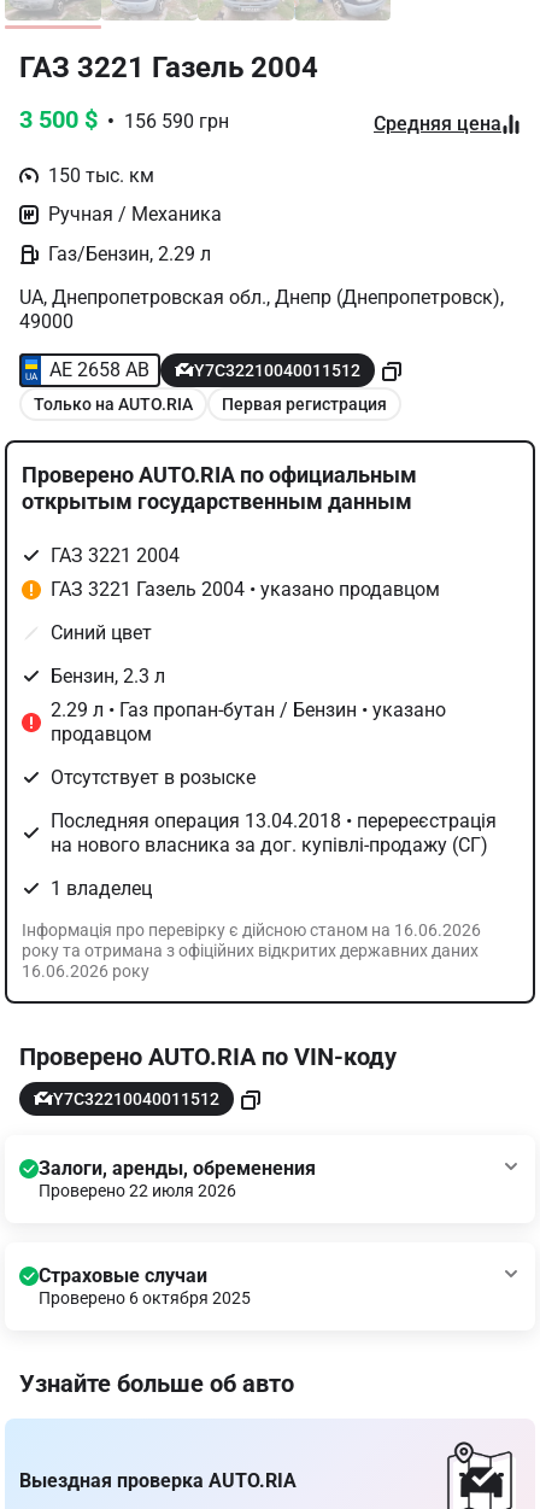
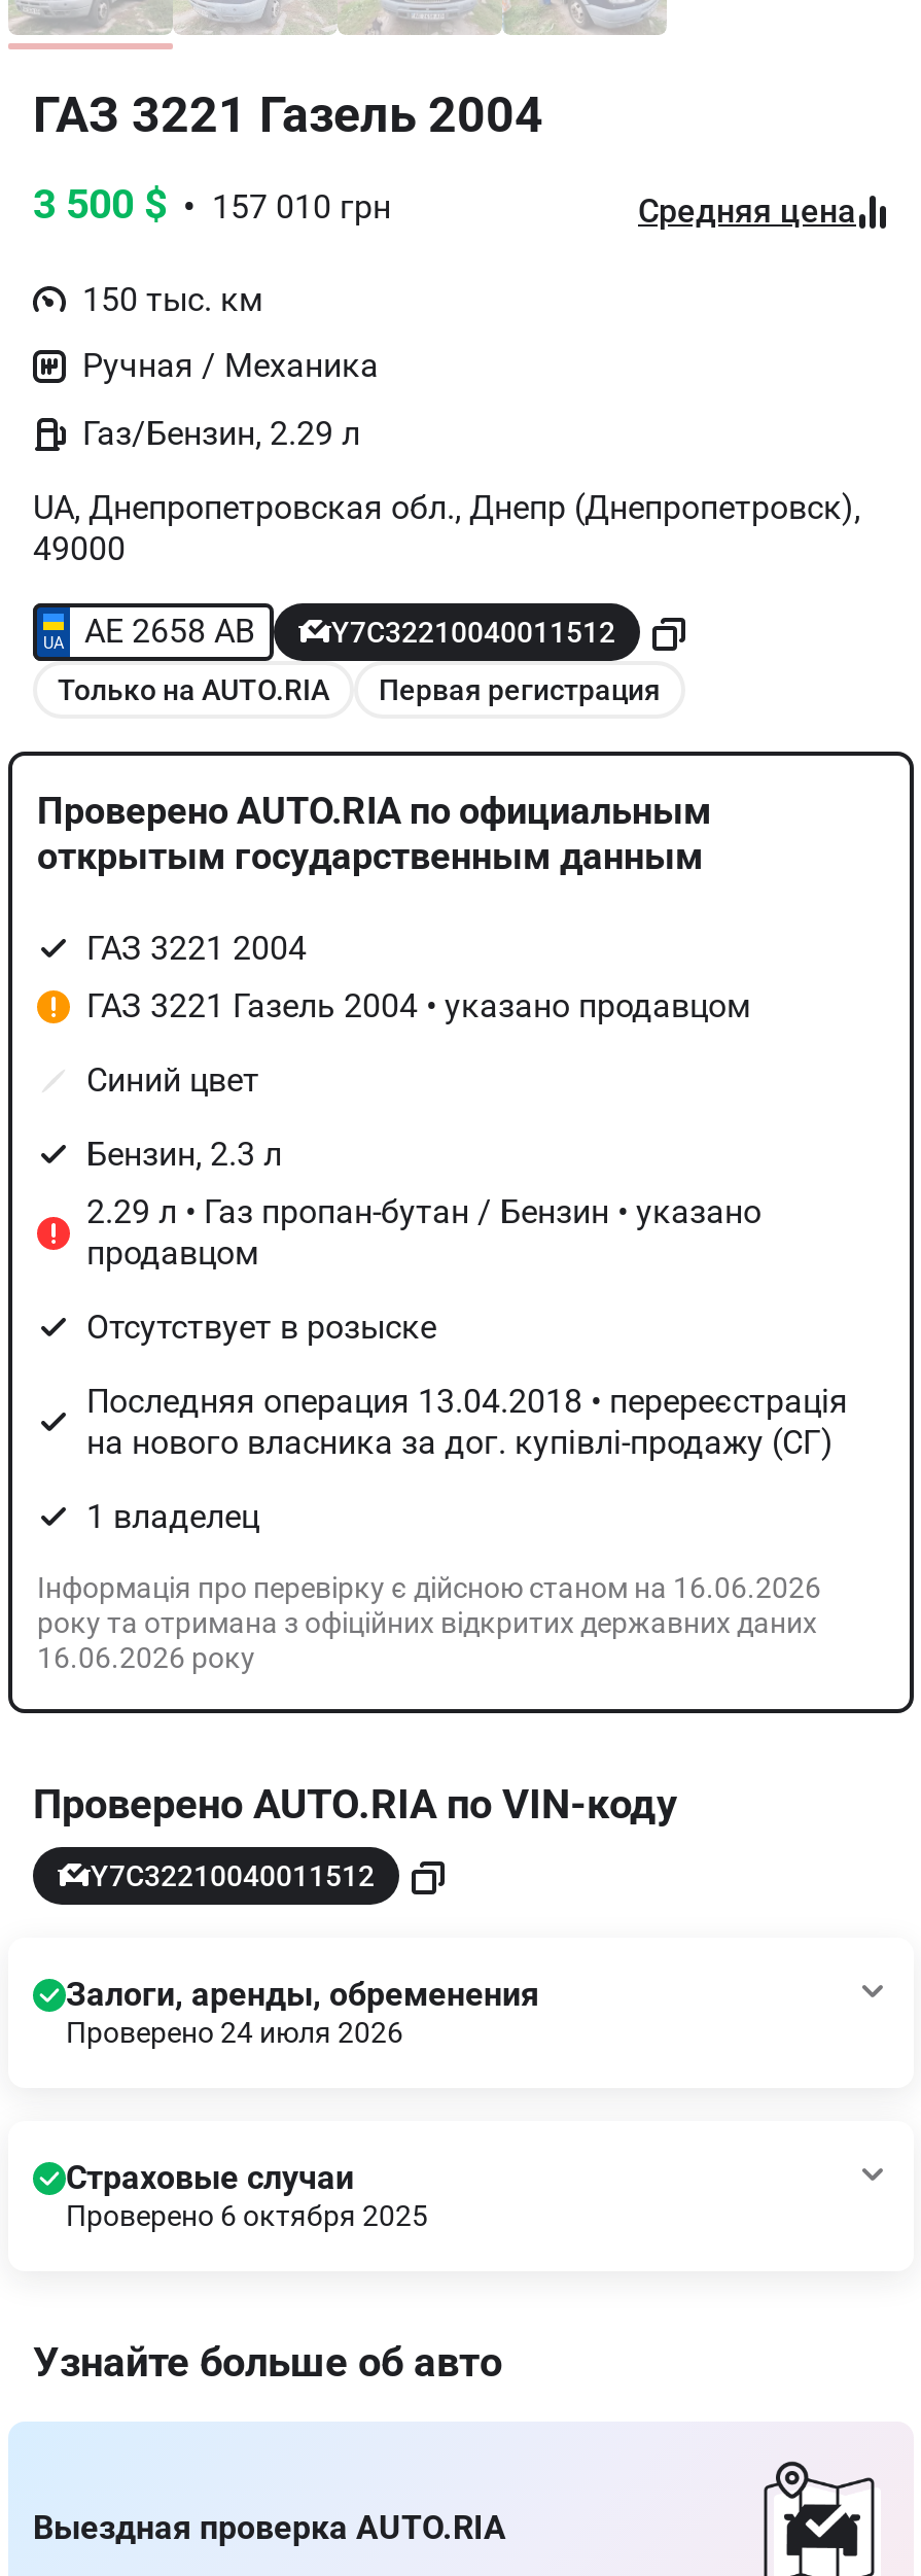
[19,105,229,134] 3 500 $• 156 590 грн -> [33,179,391,228] 3 500 $• 157 010 грн
[39,1181,236,1200] Проверено 22 июля 2026 -> [66,2016,403,2049] Проверено 24 июля 2026

